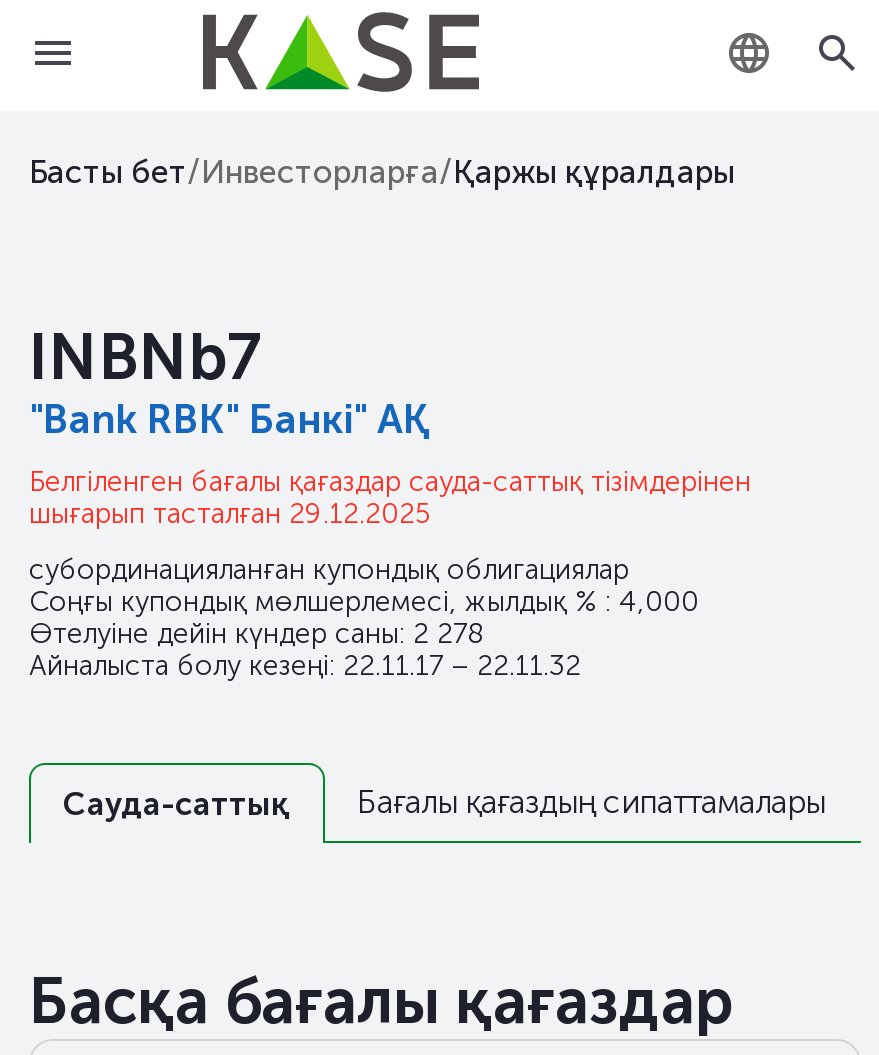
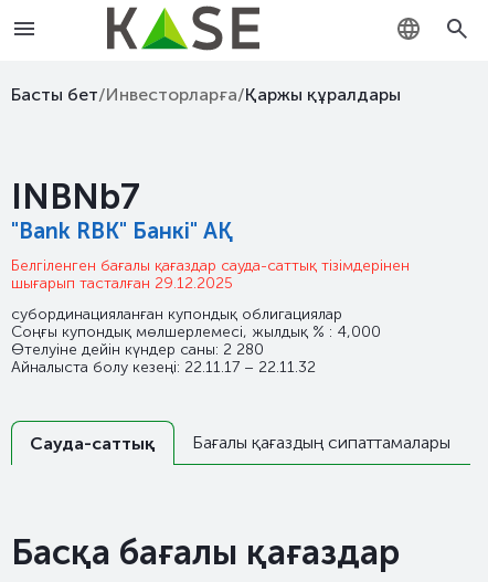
[29,617,483,651] Өтелуіне дейін күндер саны: 2 278 -> [11,340,264,359] Өтелуіне дейін күндер саны: 2 280

